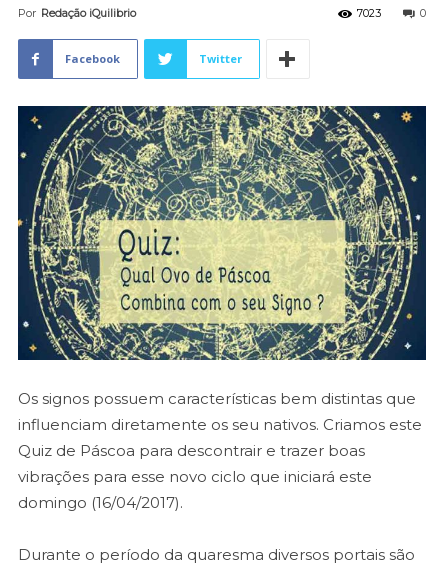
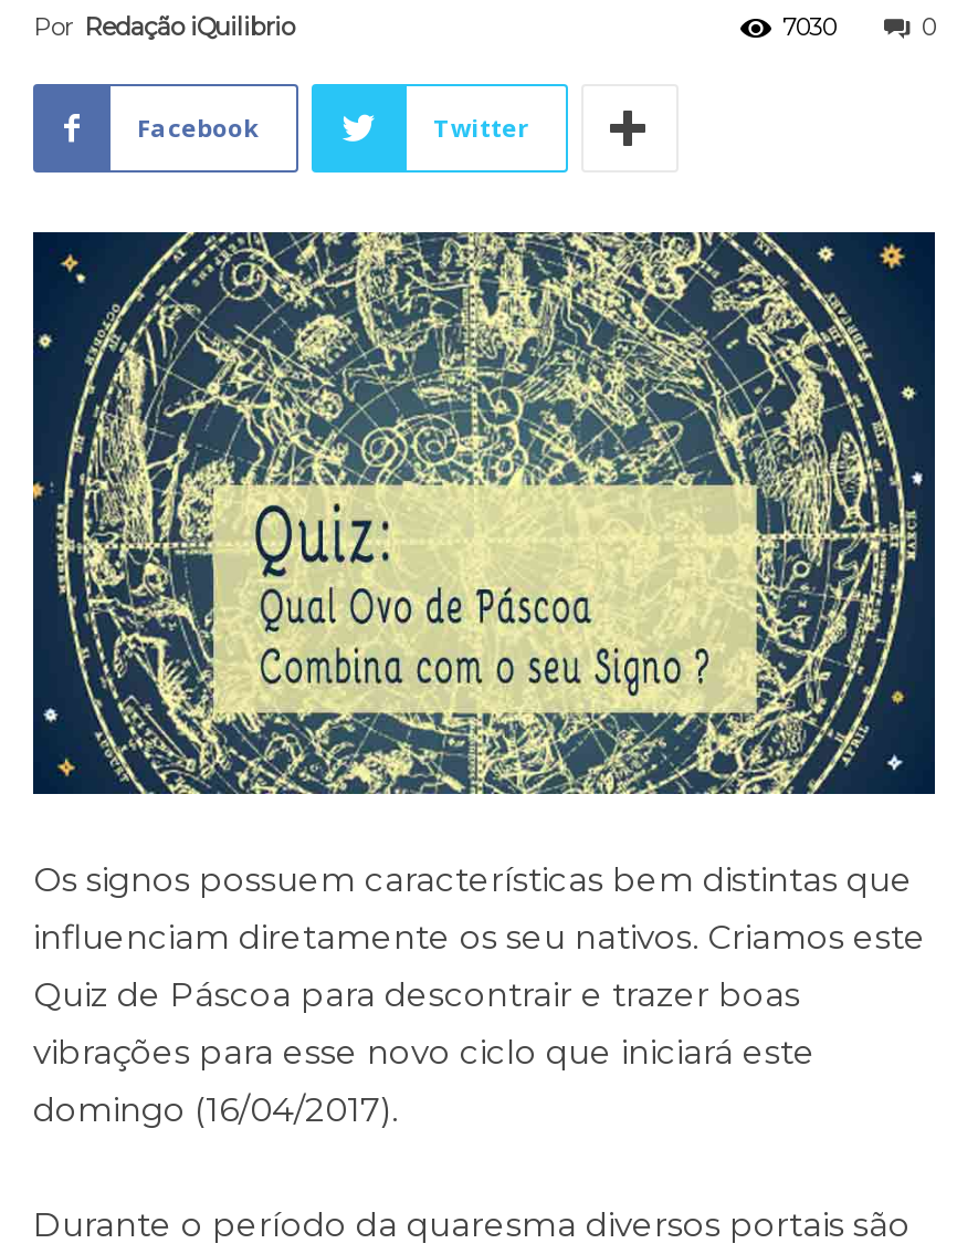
[357,6,381,20] 7023 -> [782,11,835,42] 7030

